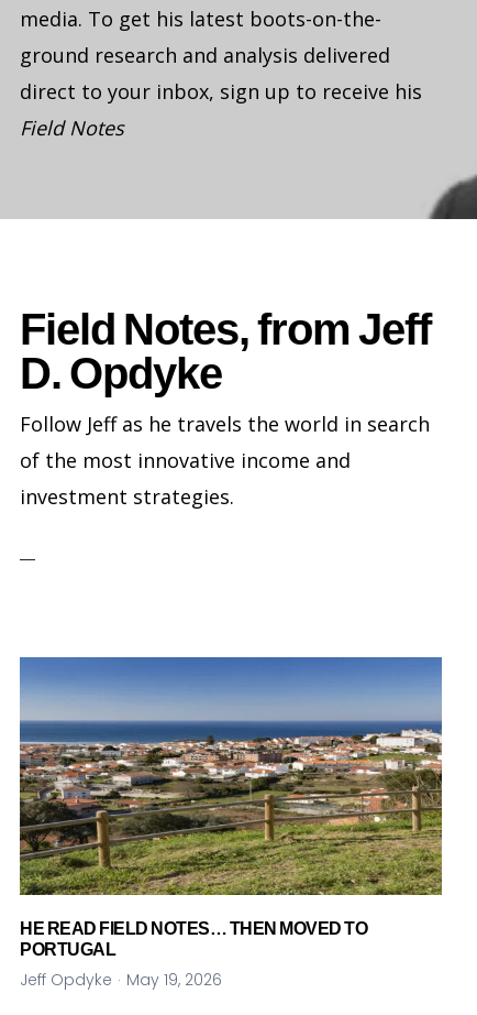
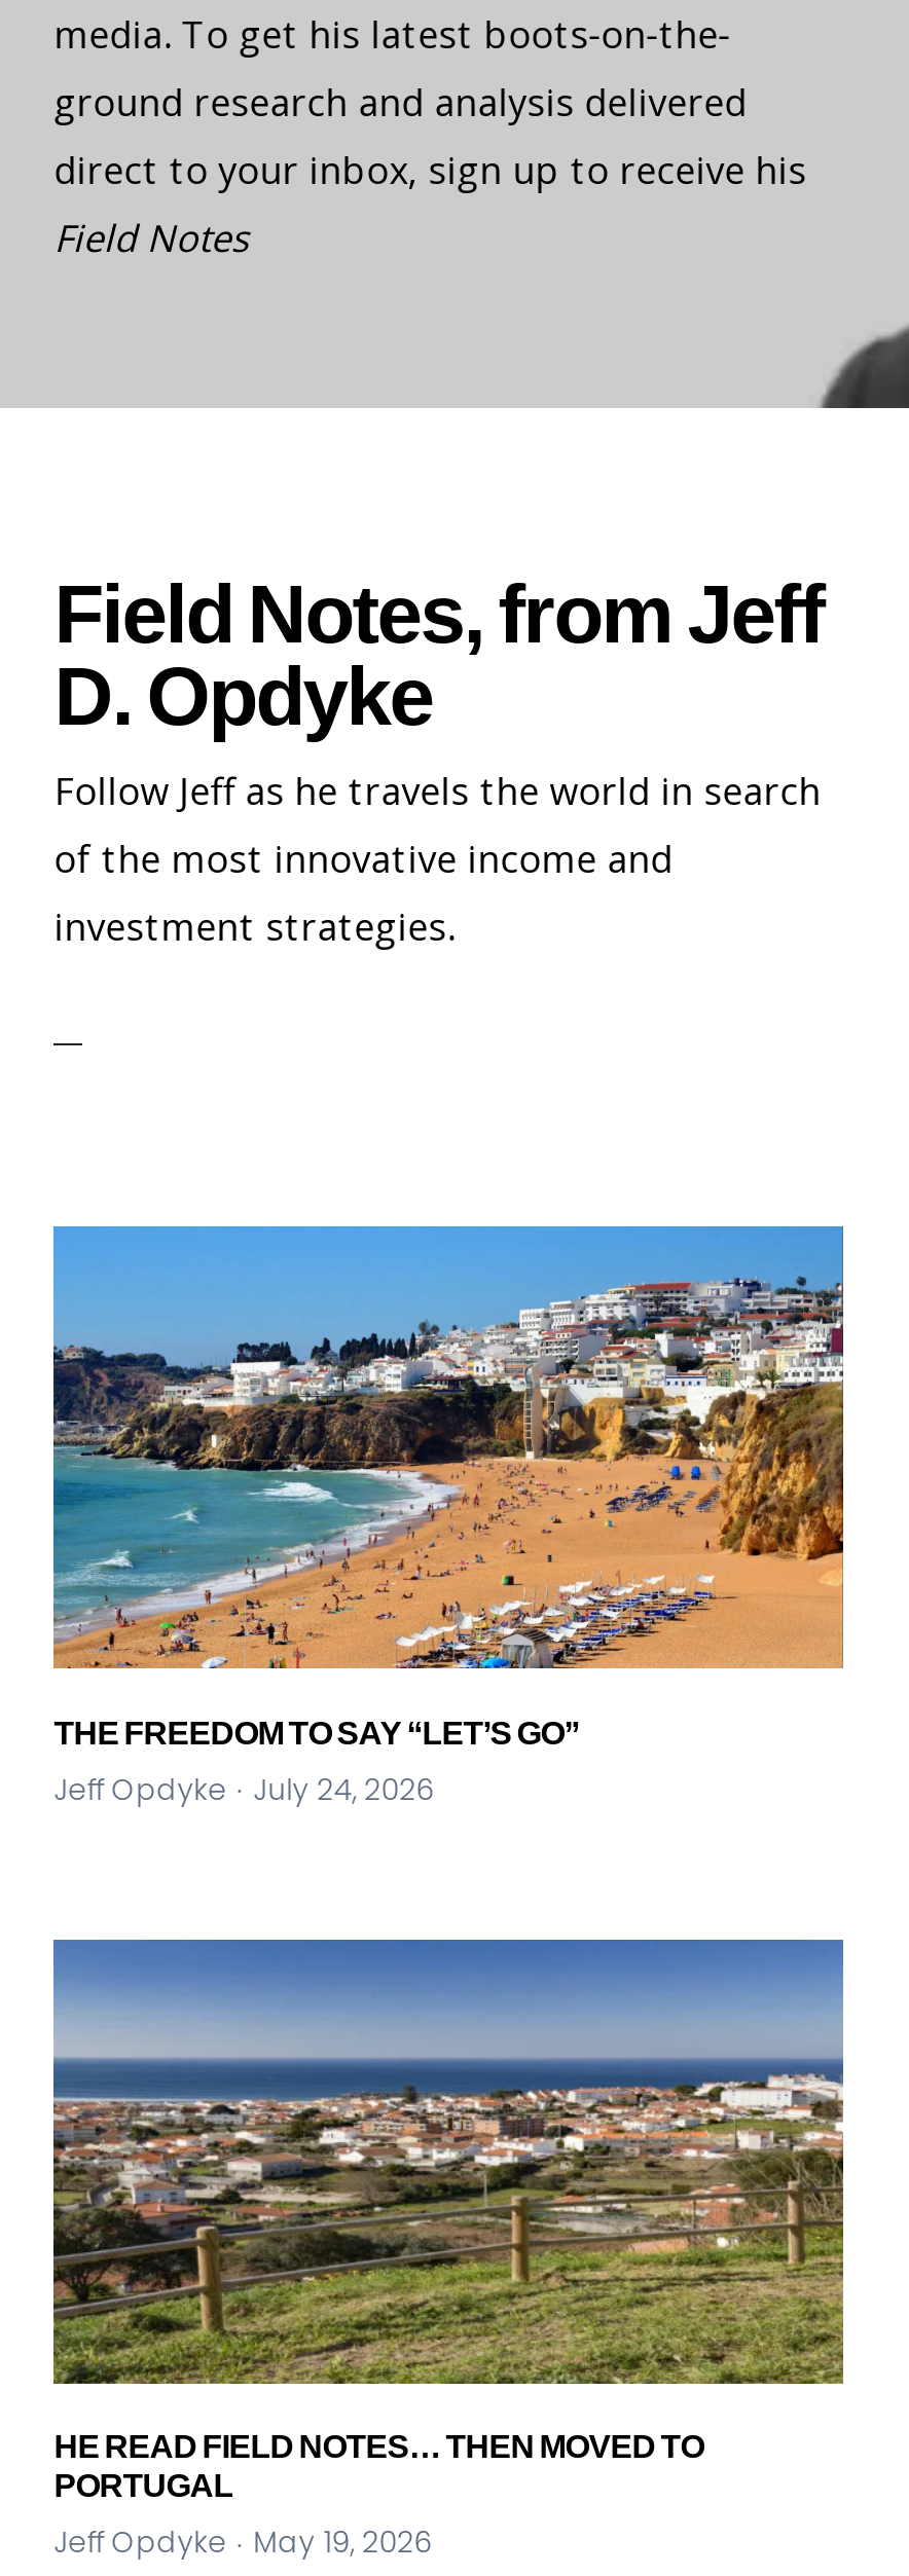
none -> [51,1226,845,1810] [image] | THE FREEDOM TO SAY “LET’S GO” | Jeff Opdyke | July 24, 2026

